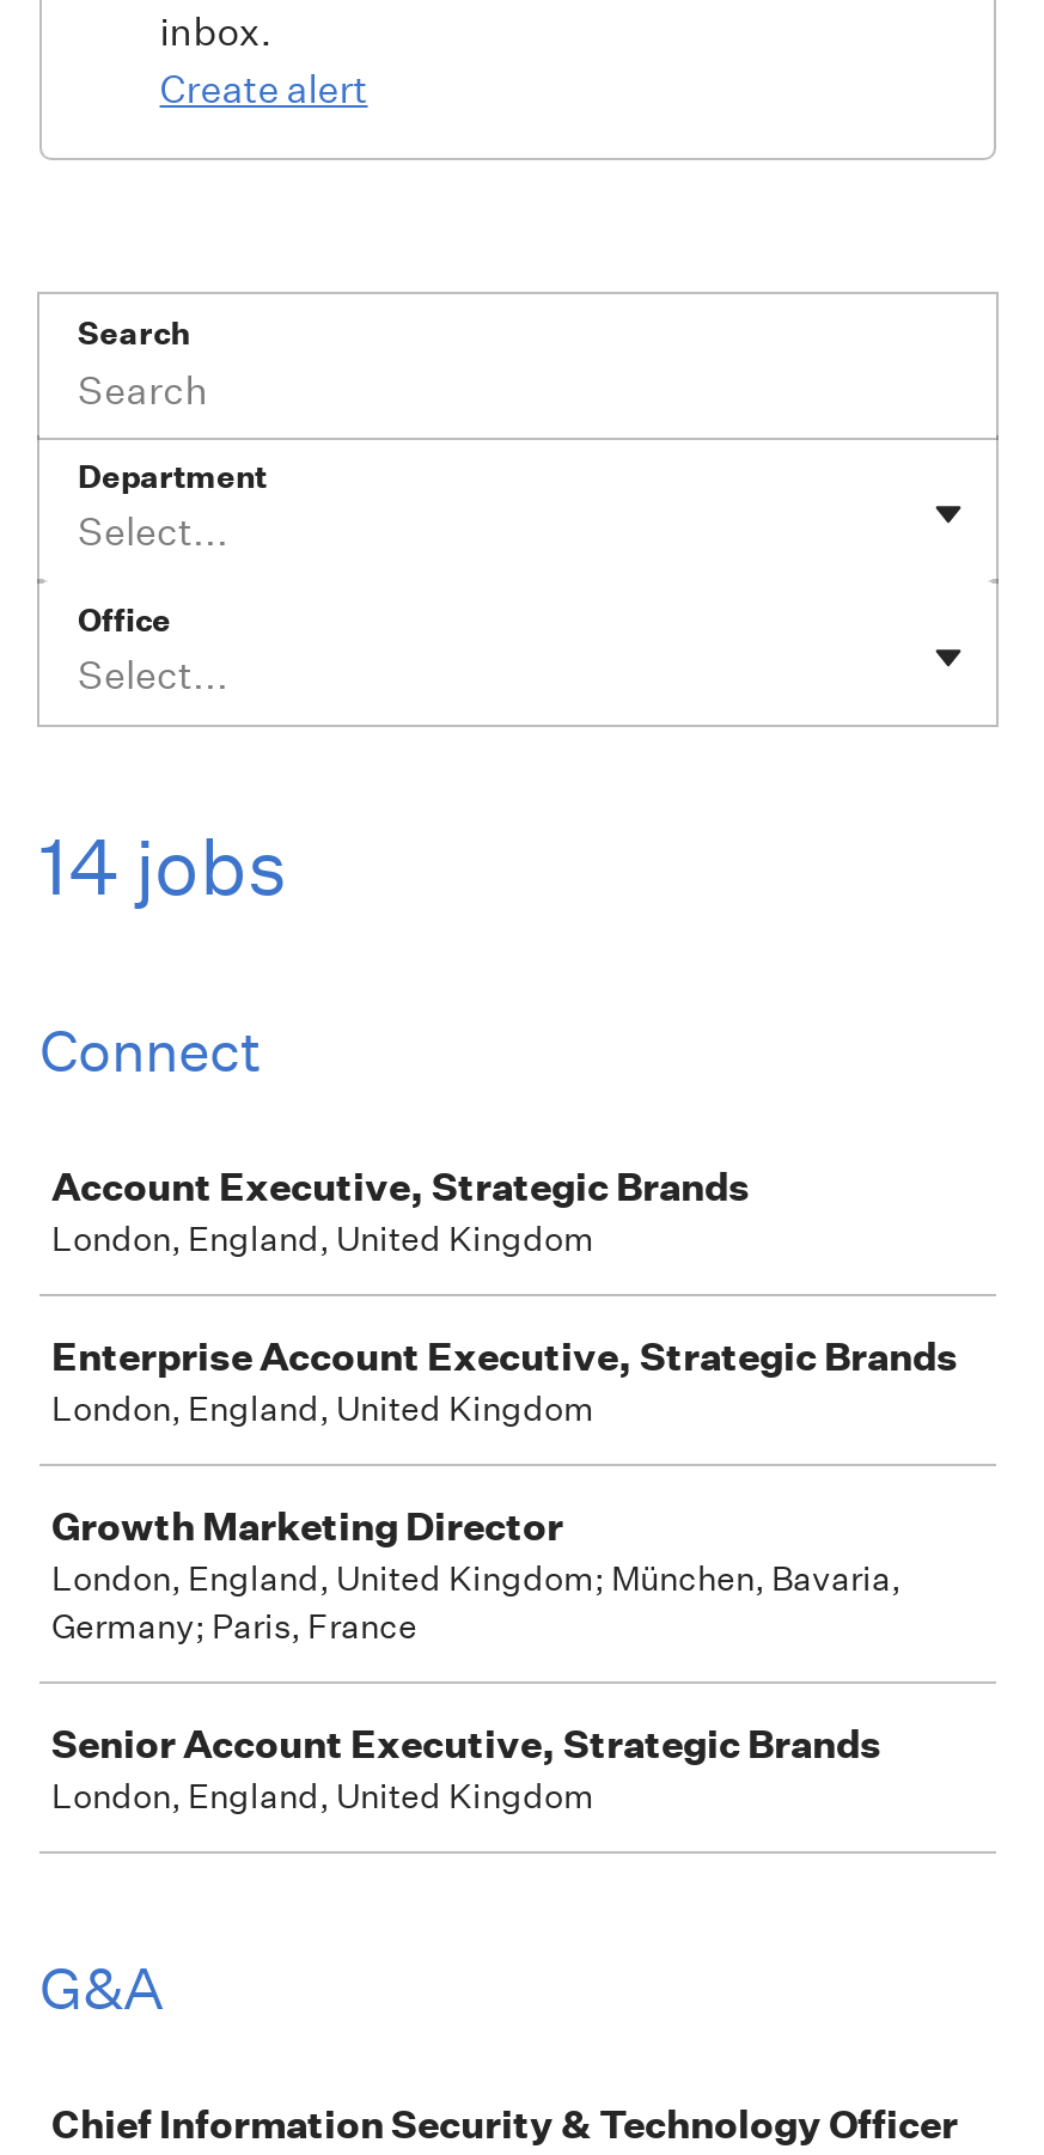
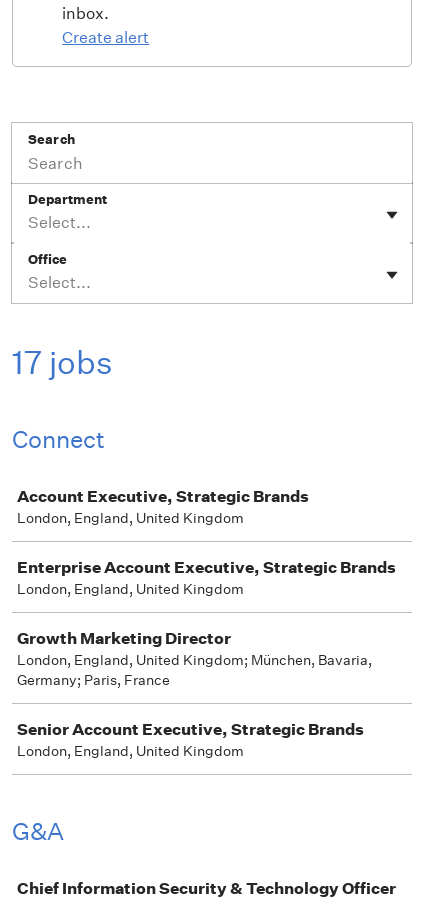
[39,820,288,914] 14 jobs -> [12,343,113,382] 17 jobs

